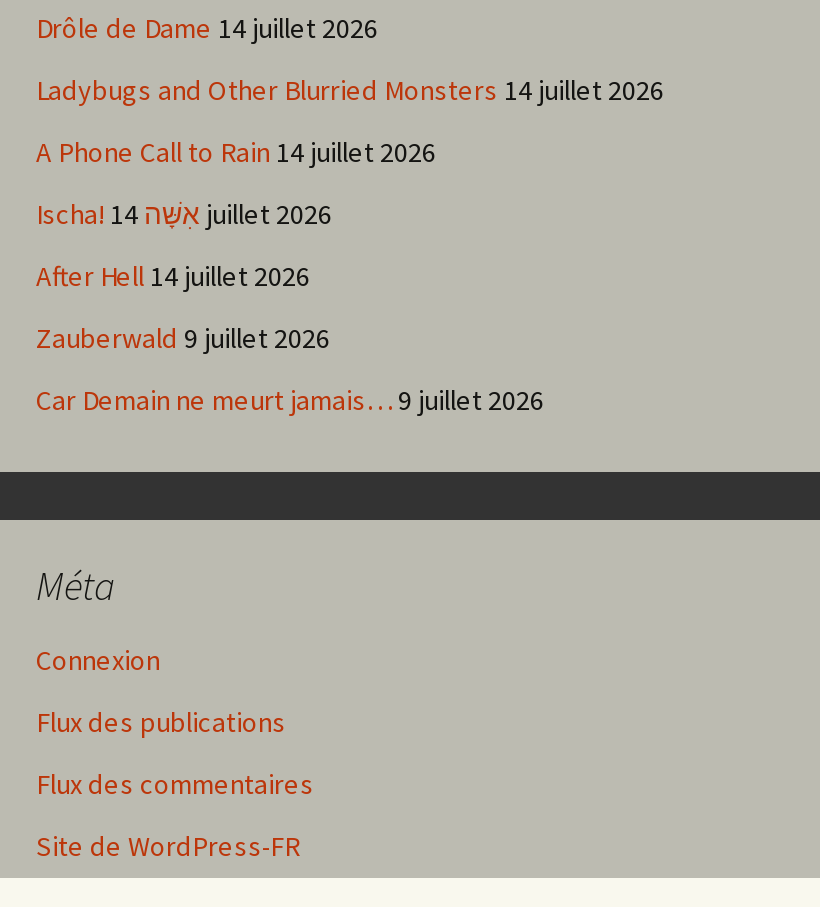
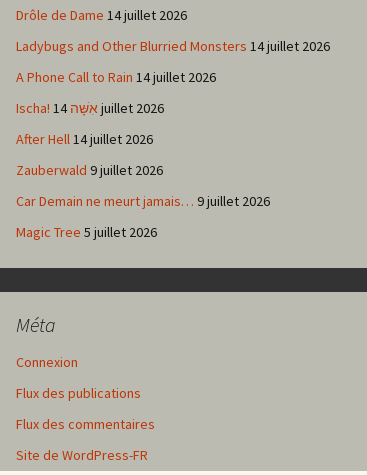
none -> [16,223,157,241] Magic Tree 5 juillet 2026

